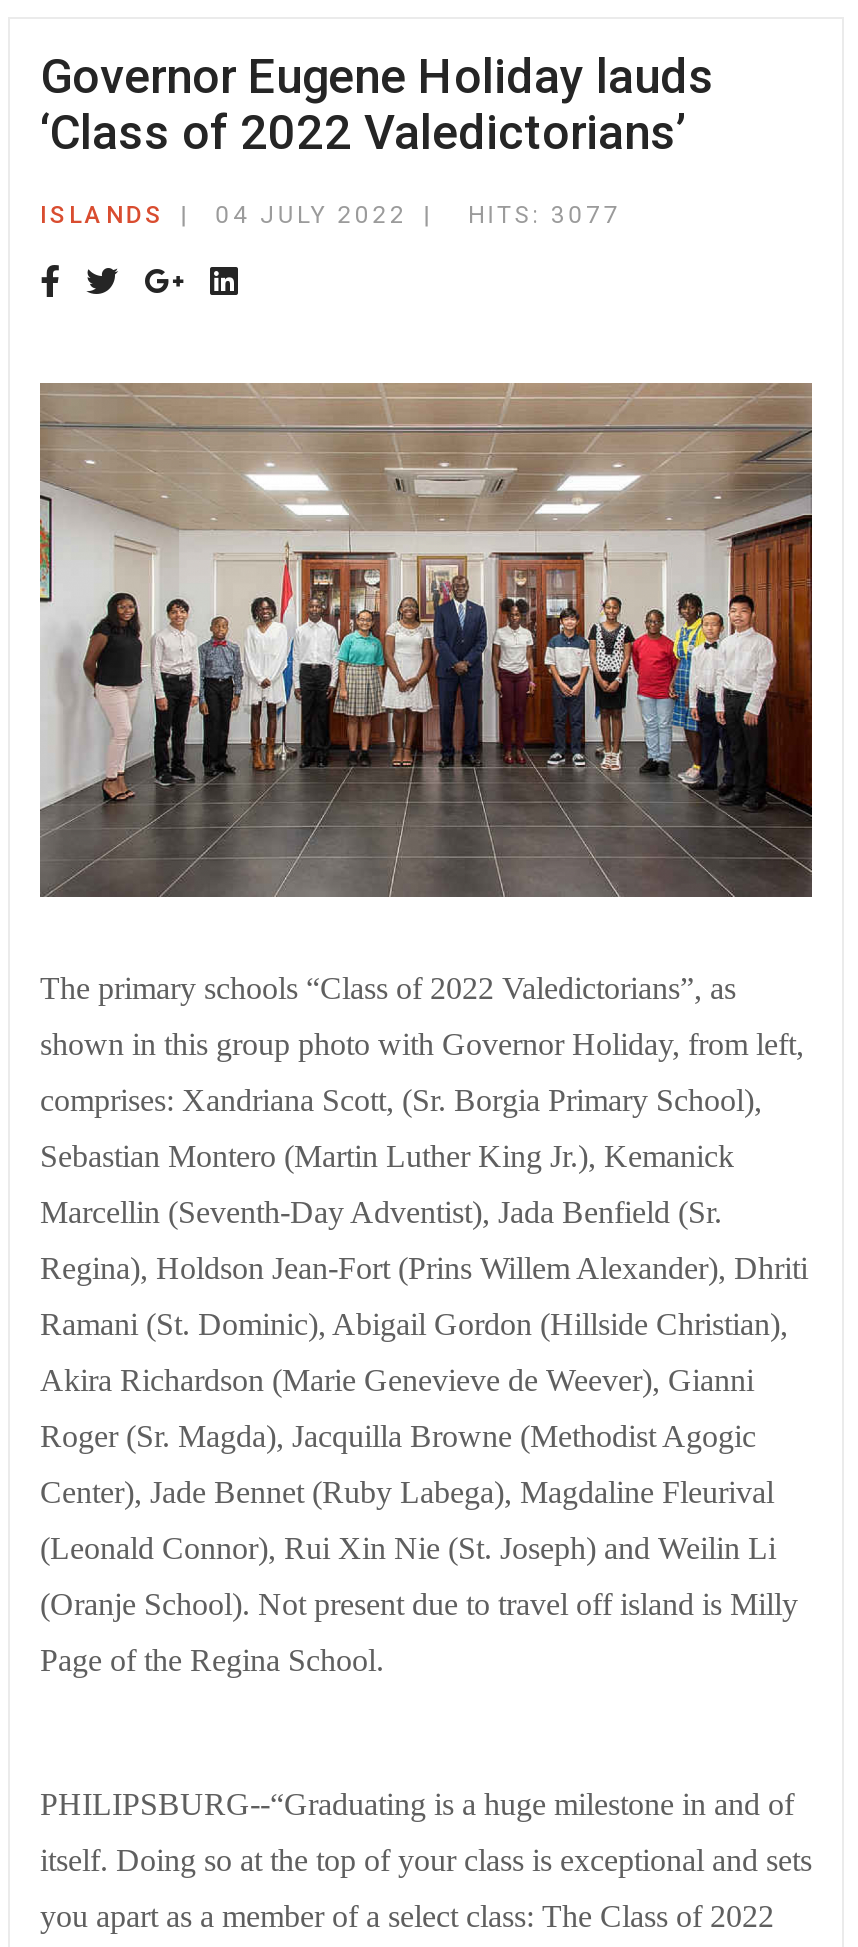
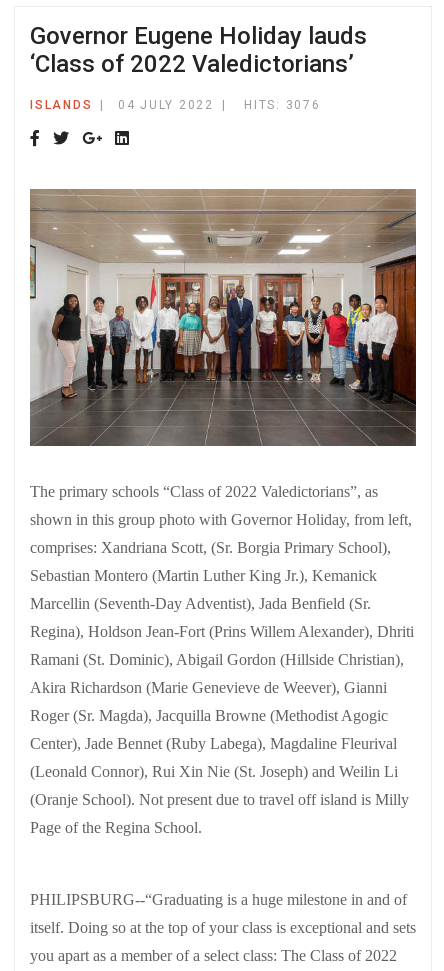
[468,201,621,229] HITS: 3077 -> [244,98,320,112] HITS: 3076

